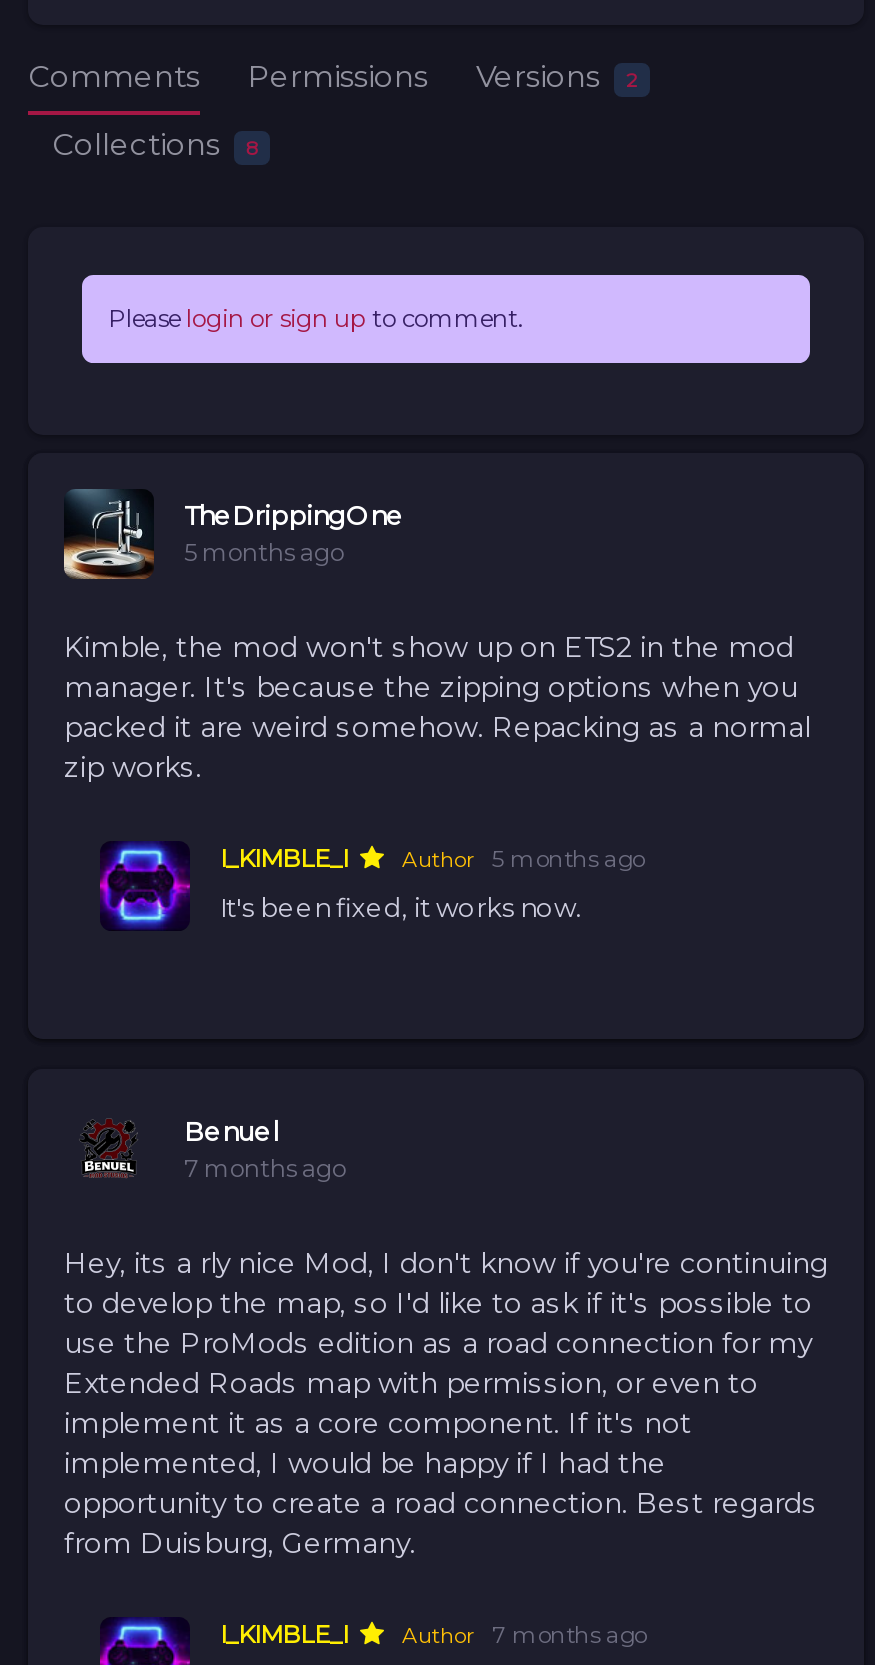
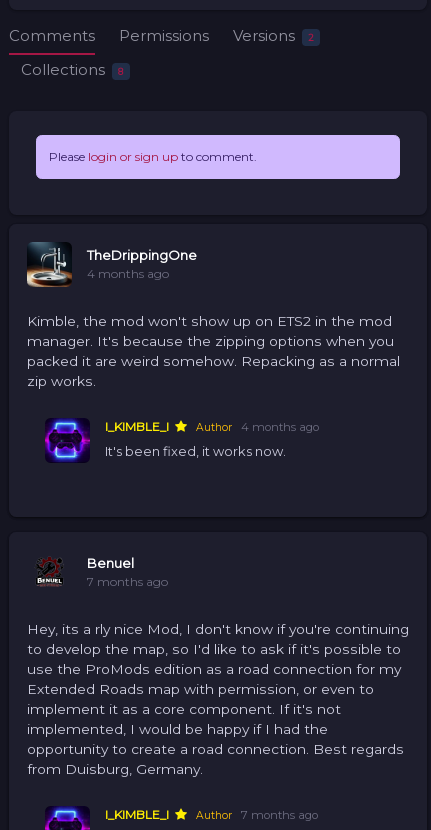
[184,537,344,567] 5 months ago -> [87,266,169,281] 4 months ago
[402,844,644,872] Author 5 months ago -> [196,420,319,434] Author 4 months ago

